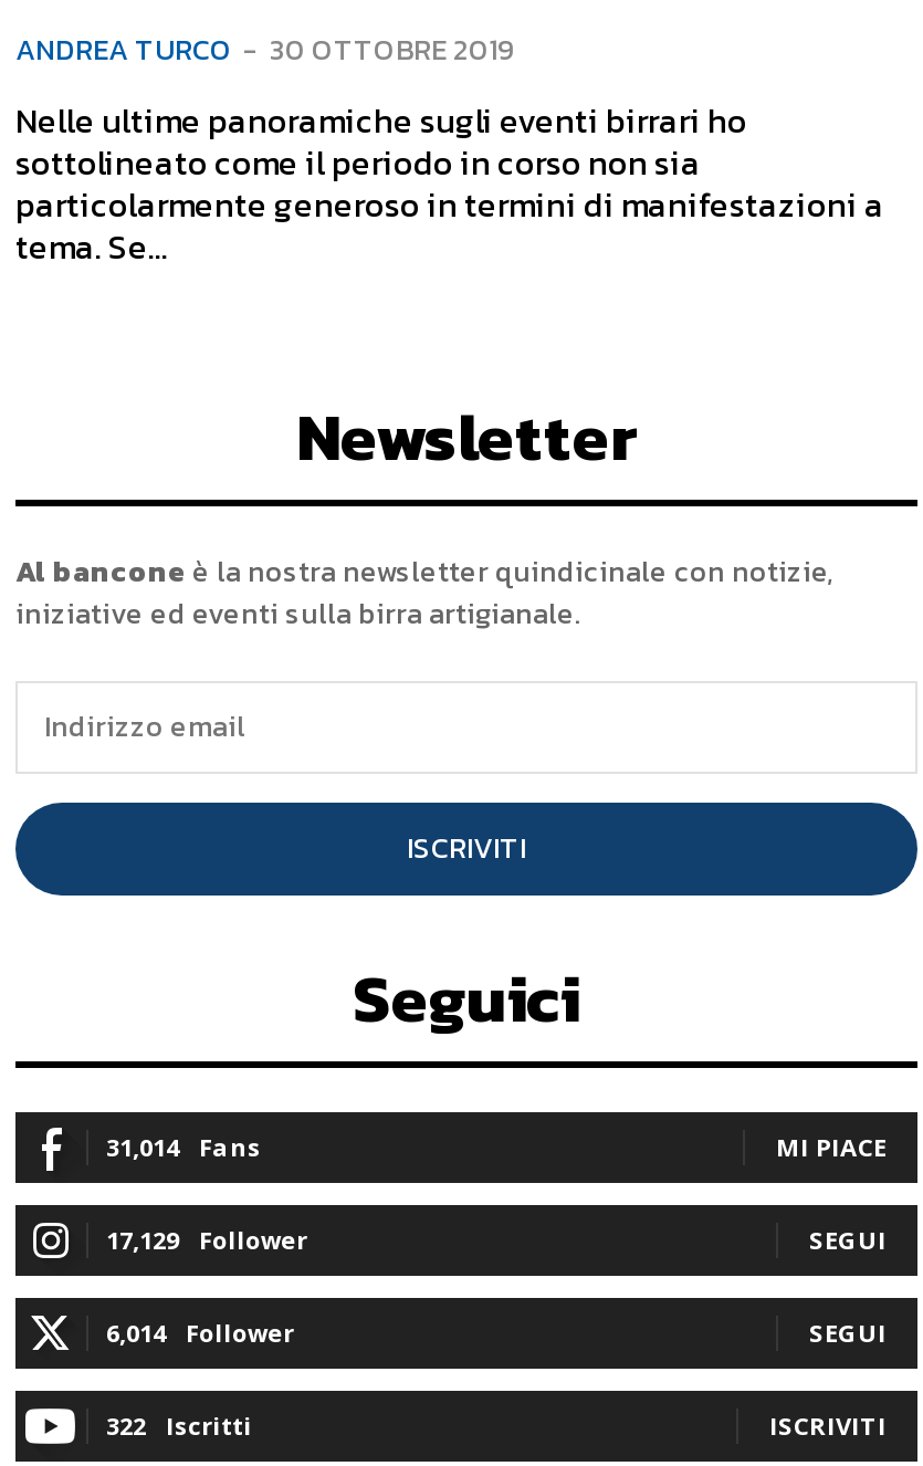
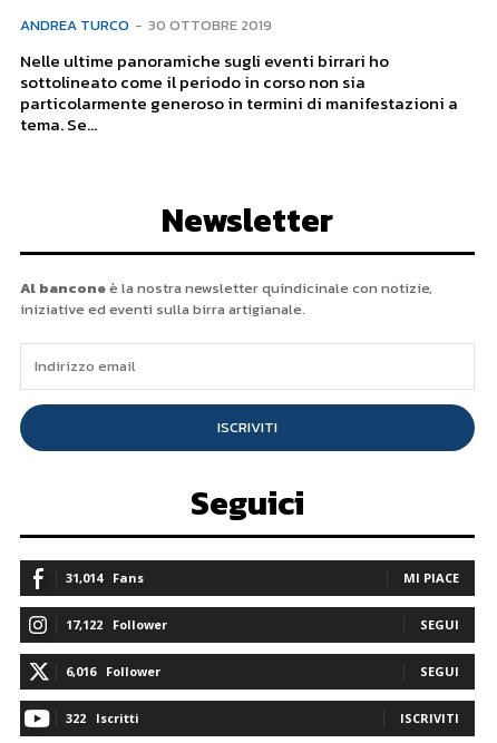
[106,1222,307,1255] 17,129 Follower -> [66,615,167,632] 17,122 Follower
[106,1315,294,1348] 6,014 Follower -> [66,662,160,679] 6,016 Follower

